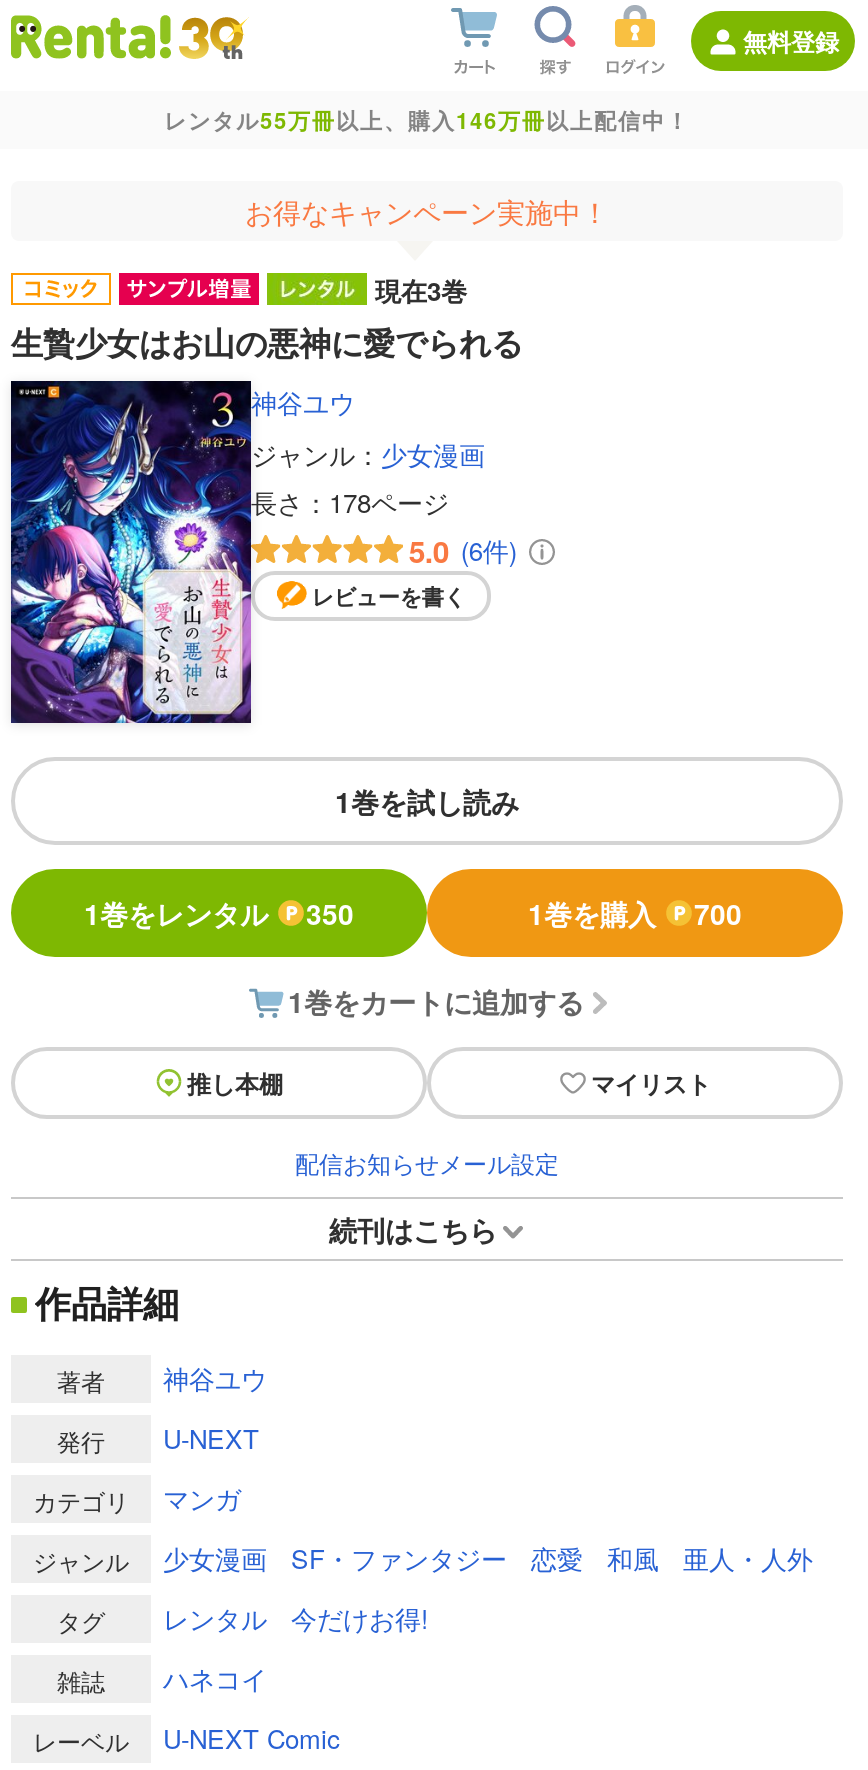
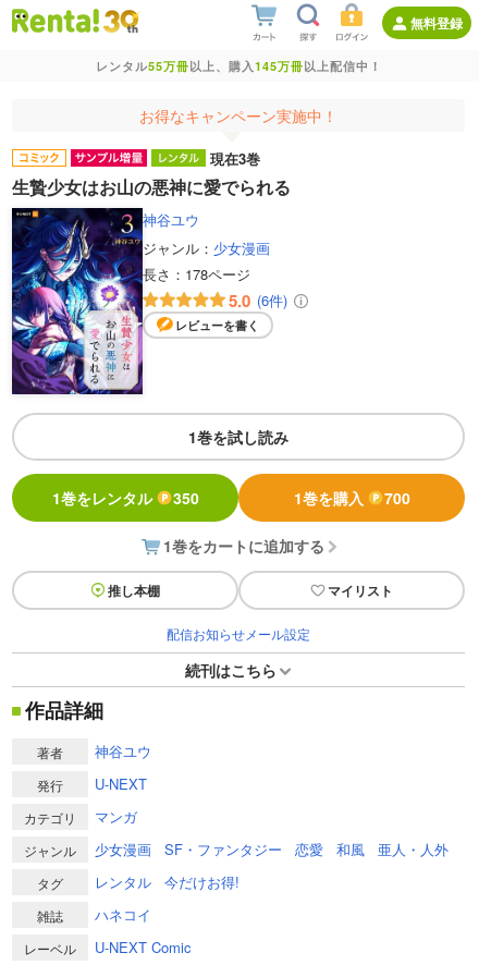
[164,105,690,135] レンタル55万冊以上、購入146万冊以上配信中！ -> [95,58,382,74] レンタル55万冊以上、購入145万冊以上配信中！

